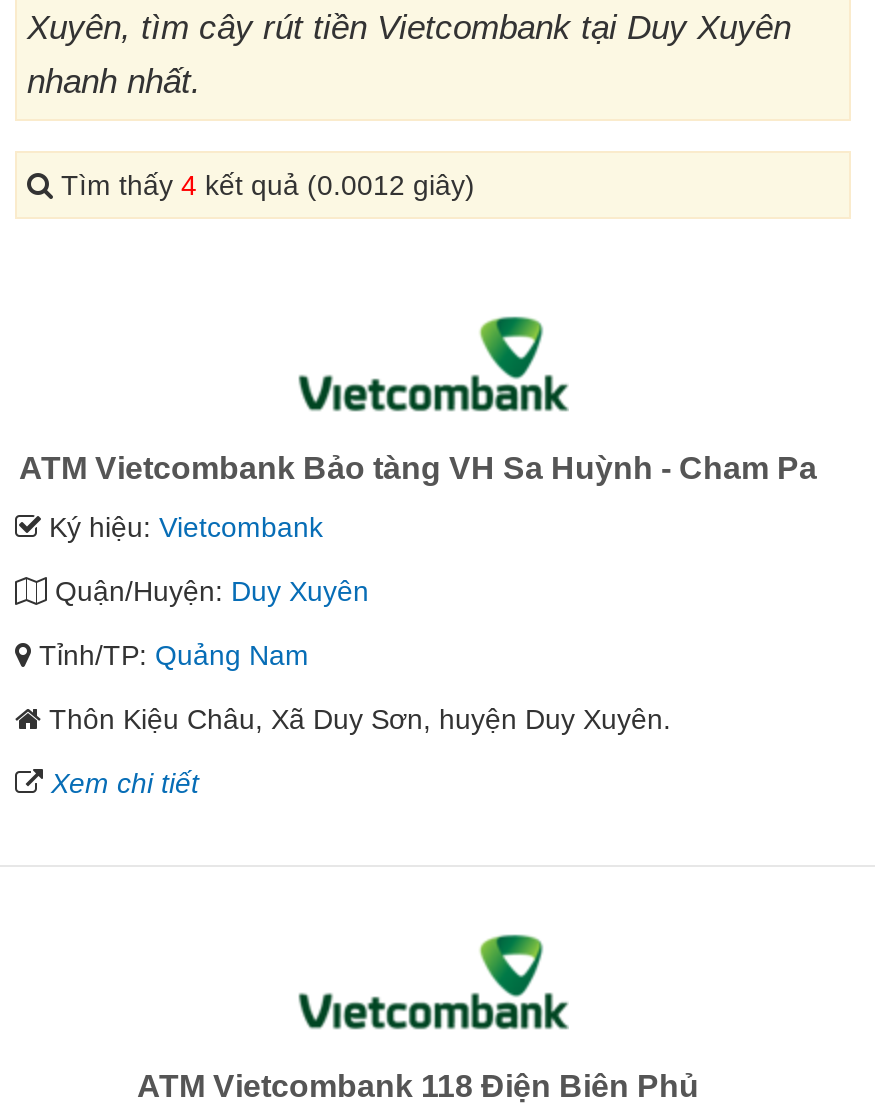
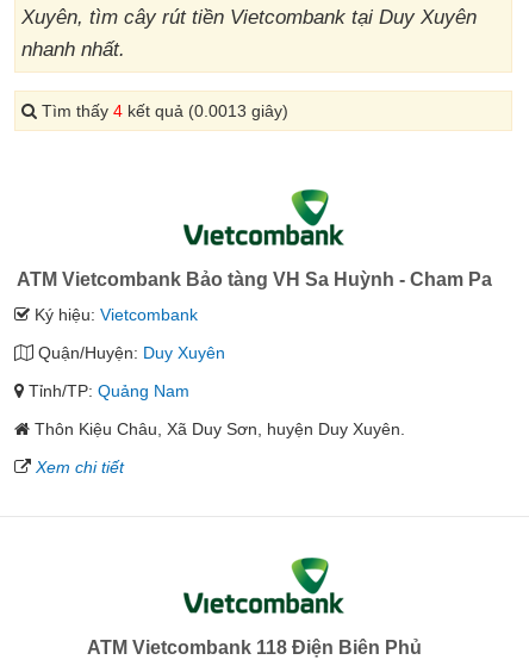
[53,169,475,201] Tìm thấy 4 kết quả (0.0012 giây) -> [37,101,288,120] Tìm thấy 4 kết quả (0.0013 giây)

